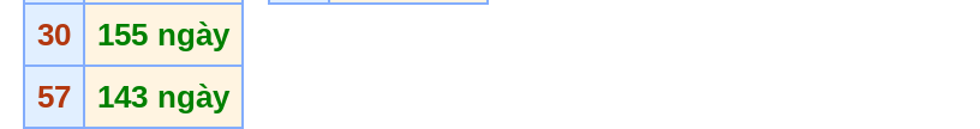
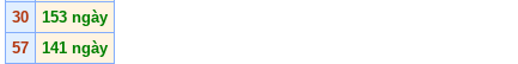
[37,17,229,53] 30 155 ngày -> [12,8,108,26] 30 153 ngày
[37,79,229,115] 57 143 ngày -> [12,39,108,57] 57 141 ngày

